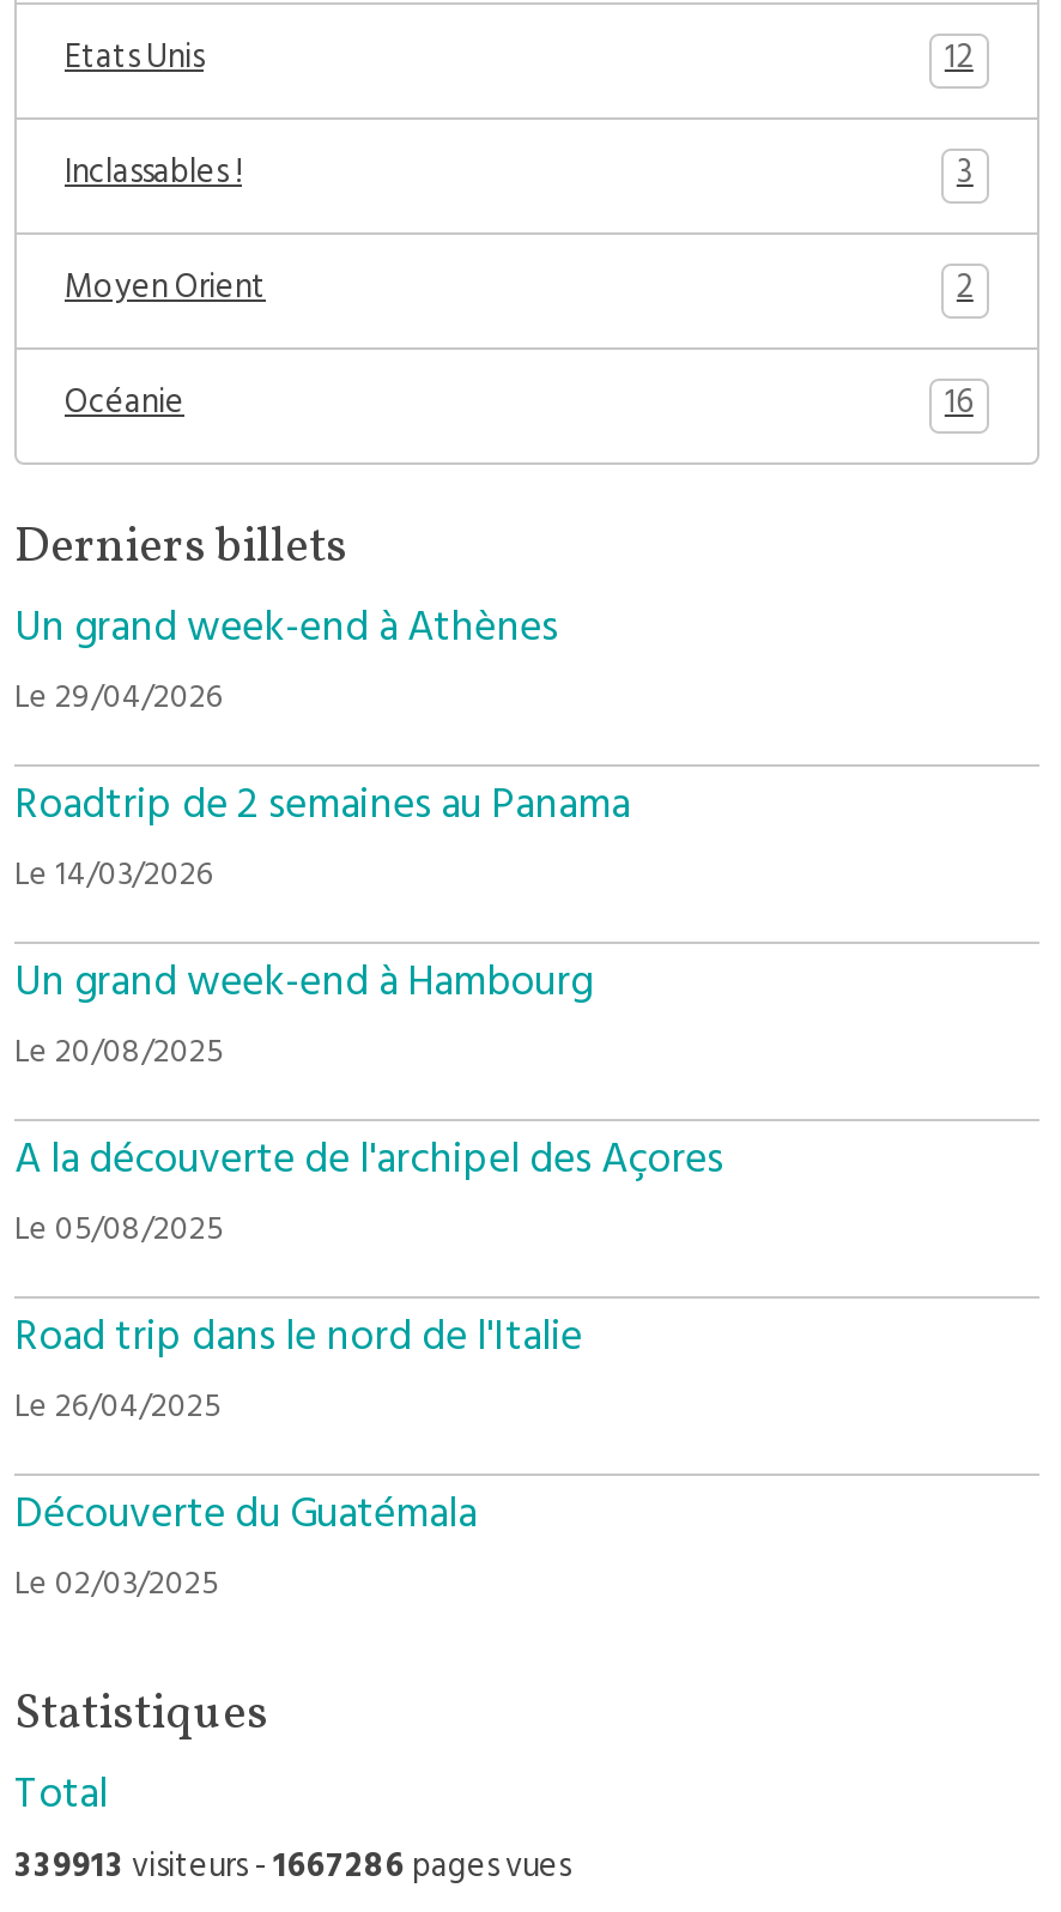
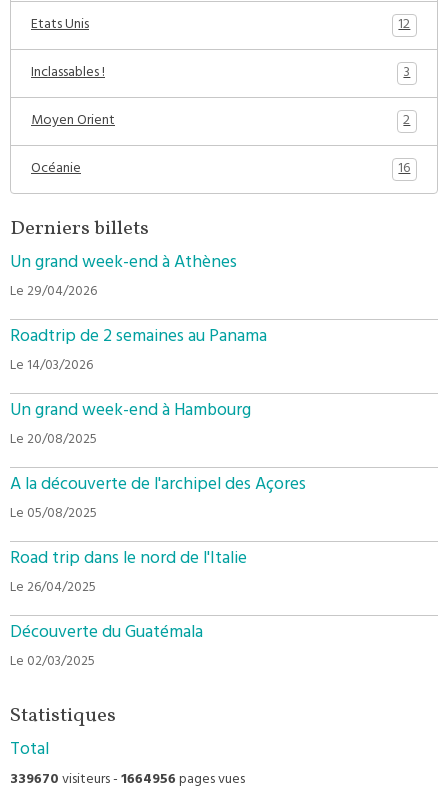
[14,1838,570,1903] 339913 visiteurs -1667286 pages vues -> [10,767,245,794] 339670 visiteurs -1664956 pages vues

